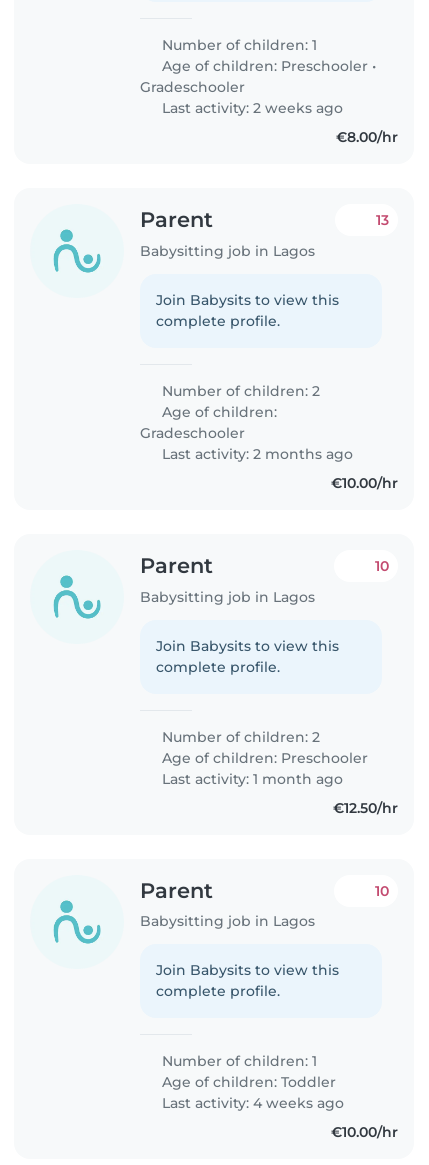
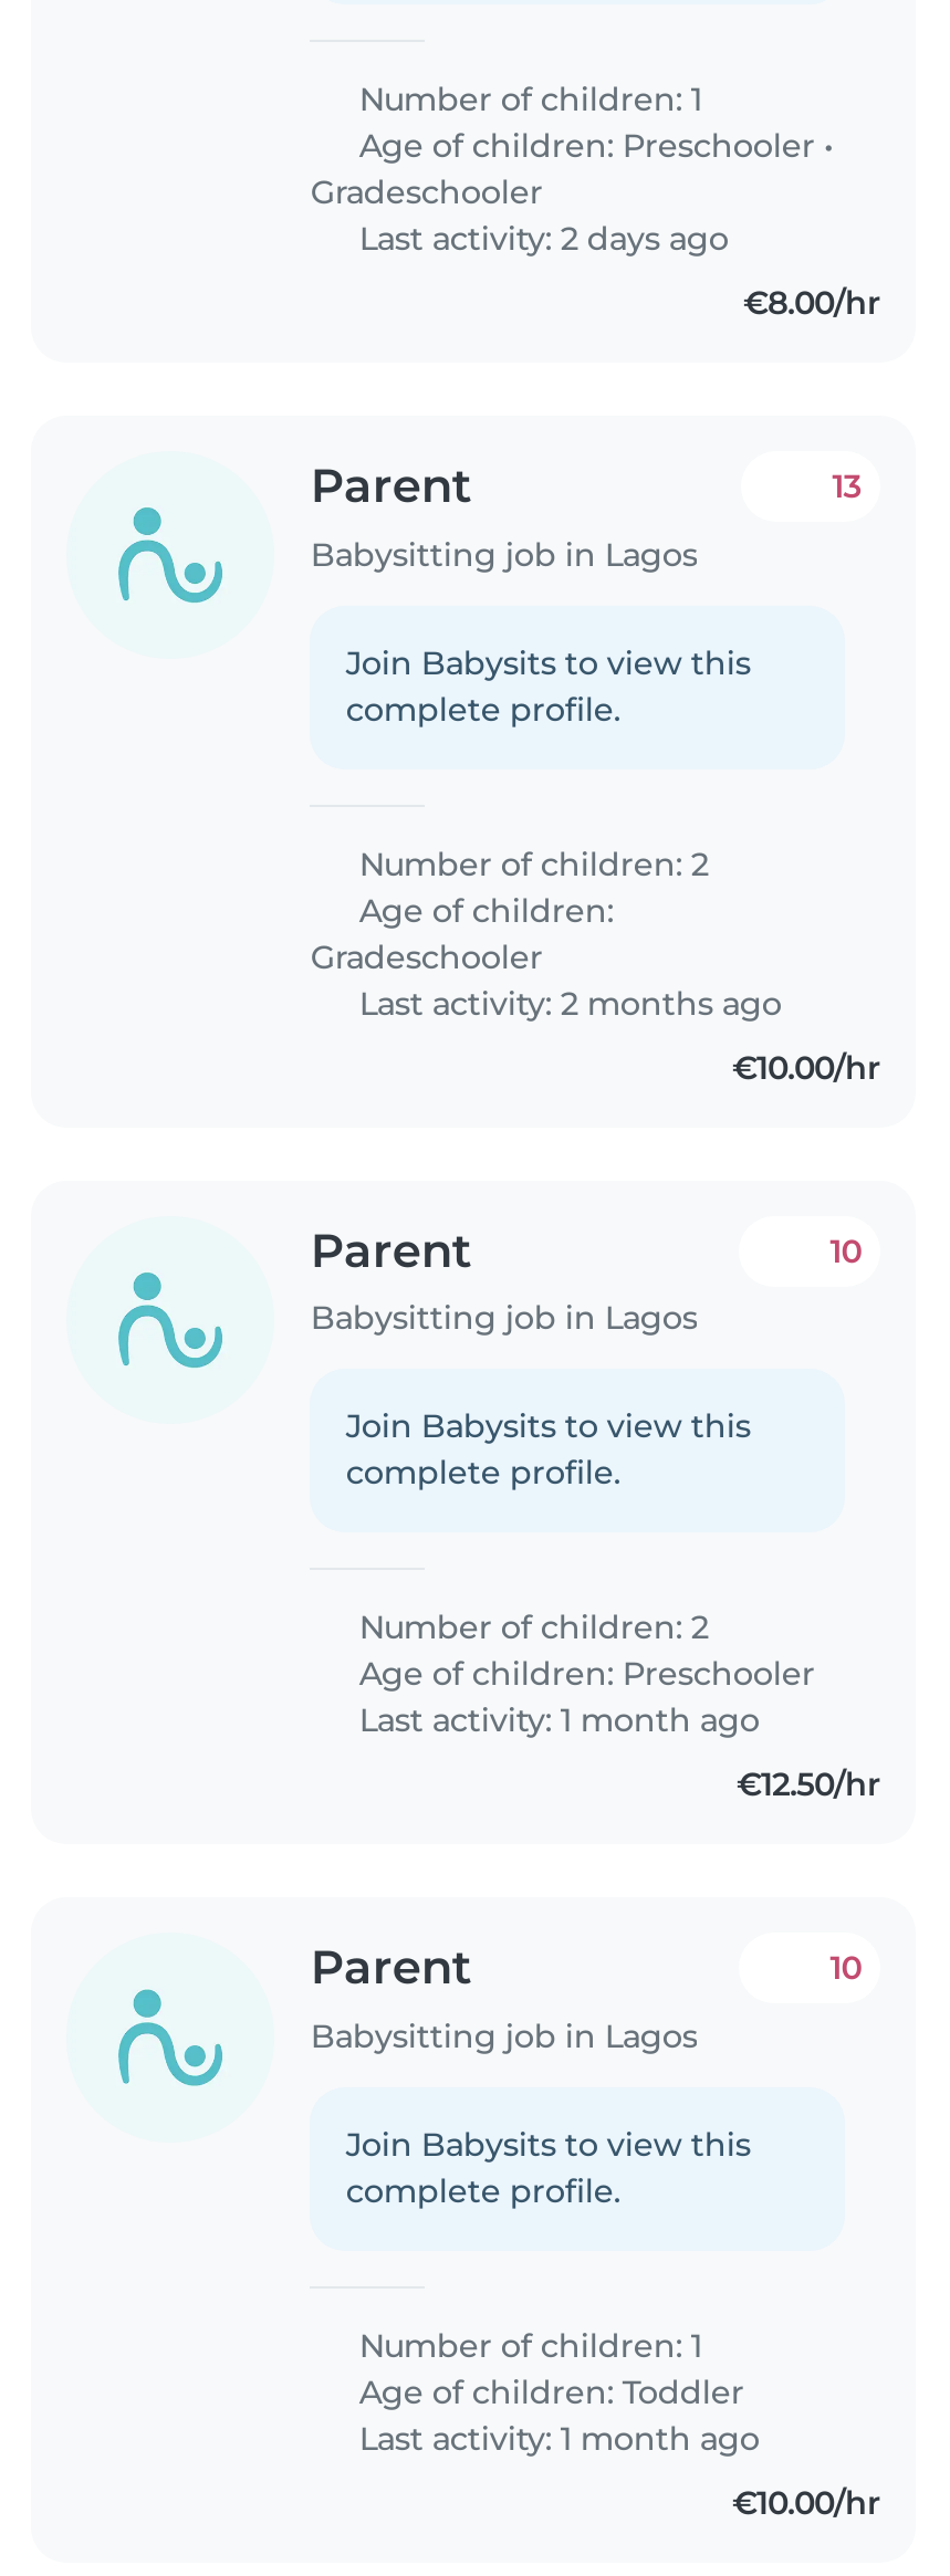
[158,99,343,117] Last activity: 2 weeks ago -> [350,219,729,259] Last activity: 2 days ago
[158,1094,344,1112] Last activity: 4 weeks ago -> [350,2420,760,2460] Last activity: 1 month ago

